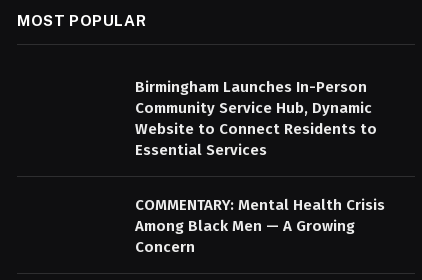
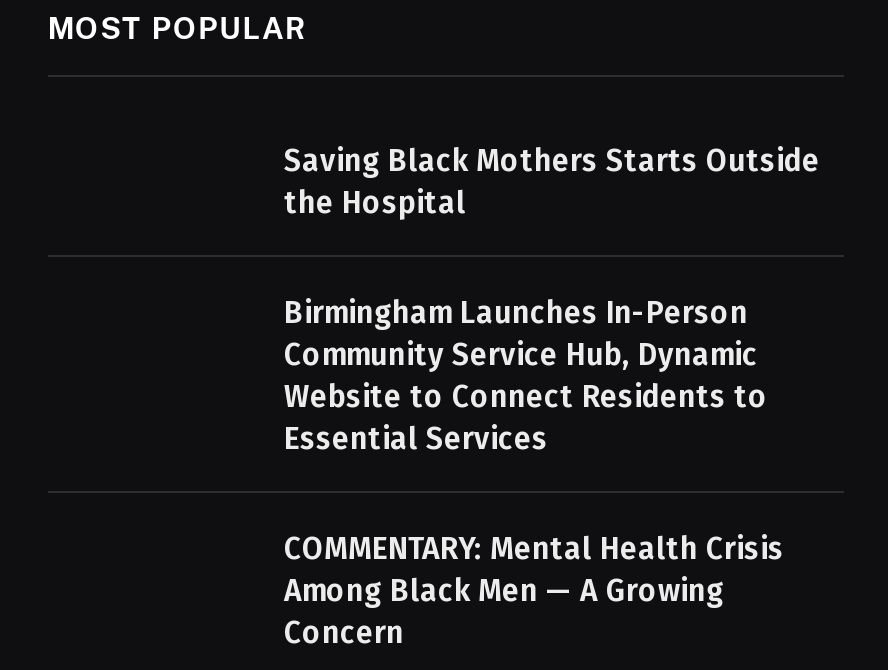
none -> [284,143,820,221] Saving Black Mothers Starts Outside | the Hospital

